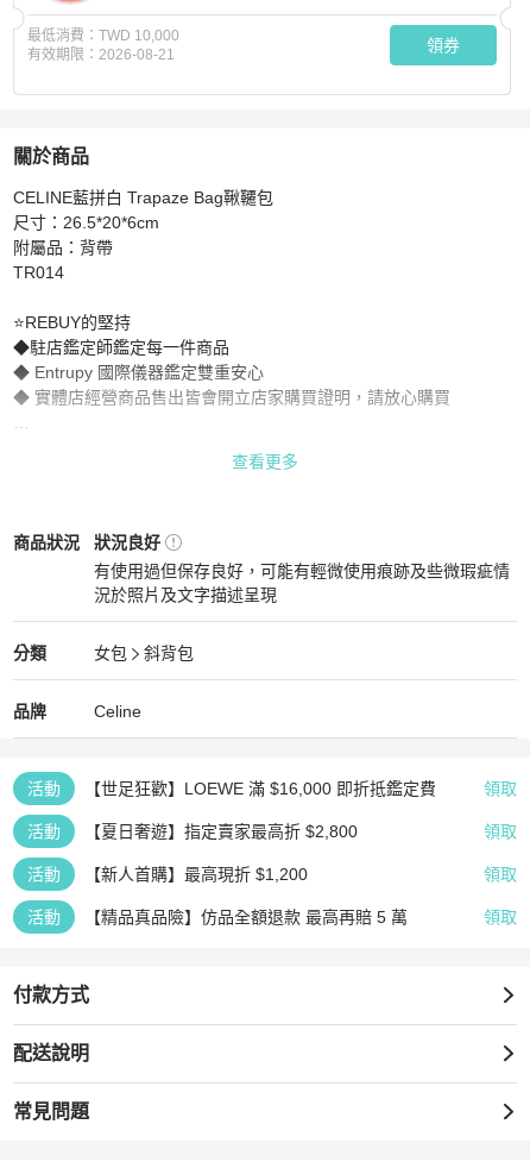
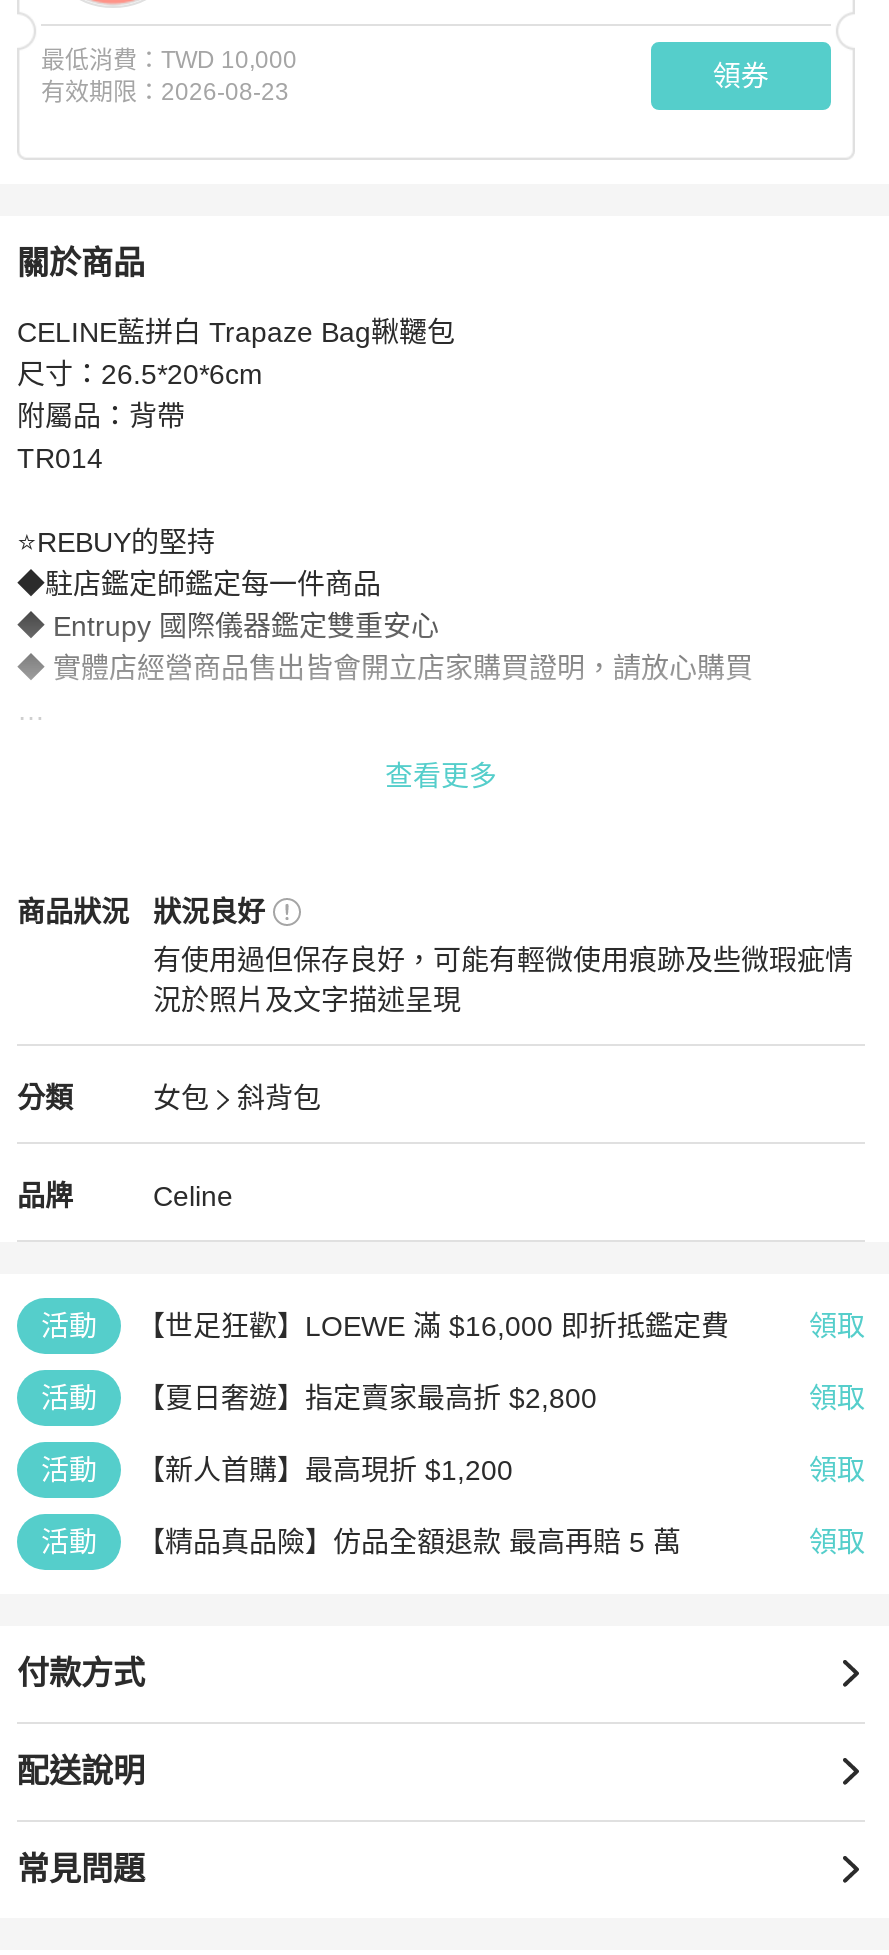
[27,46,175,63] 有效期限：2026-08-21 -> [41,77,289,105] 有效期限：2026-08-23

